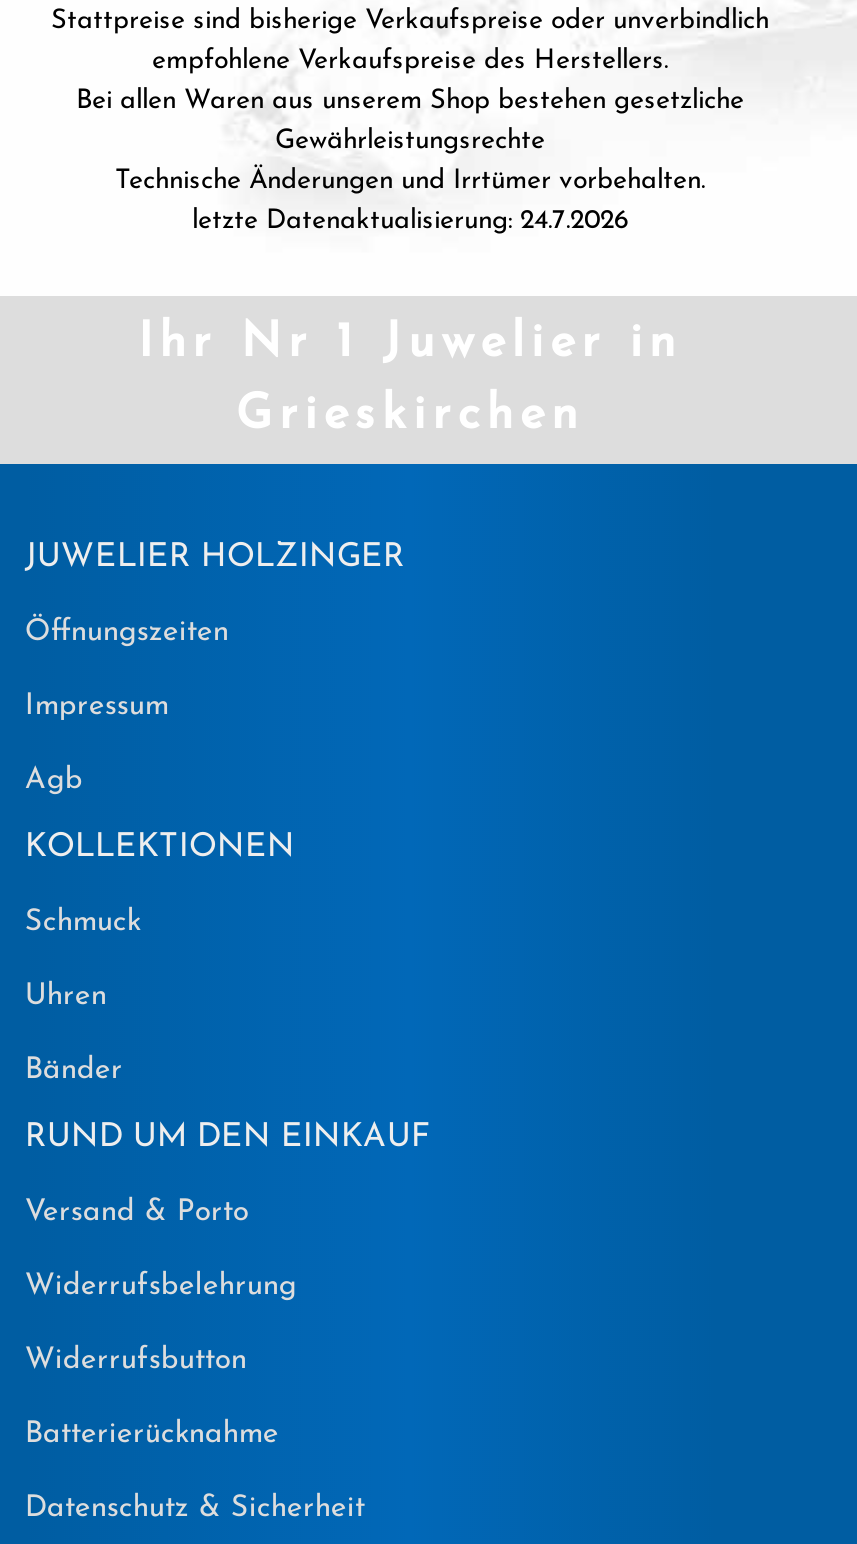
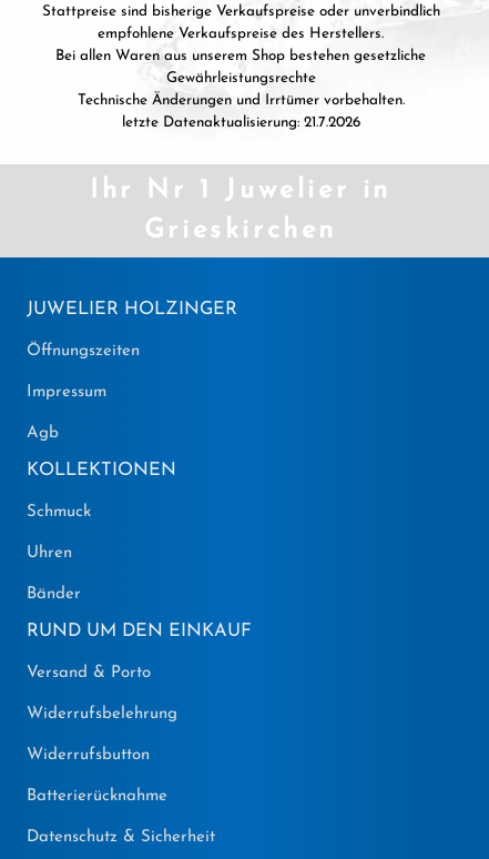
[192,208,628,234] letzte Datenaktualisierung: 24.7.2026 -> [121,115,360,130] letzte Datenaktualisierung: 21.7.2026

